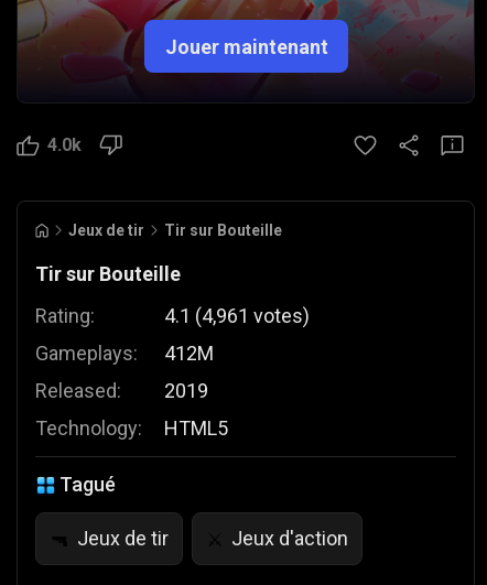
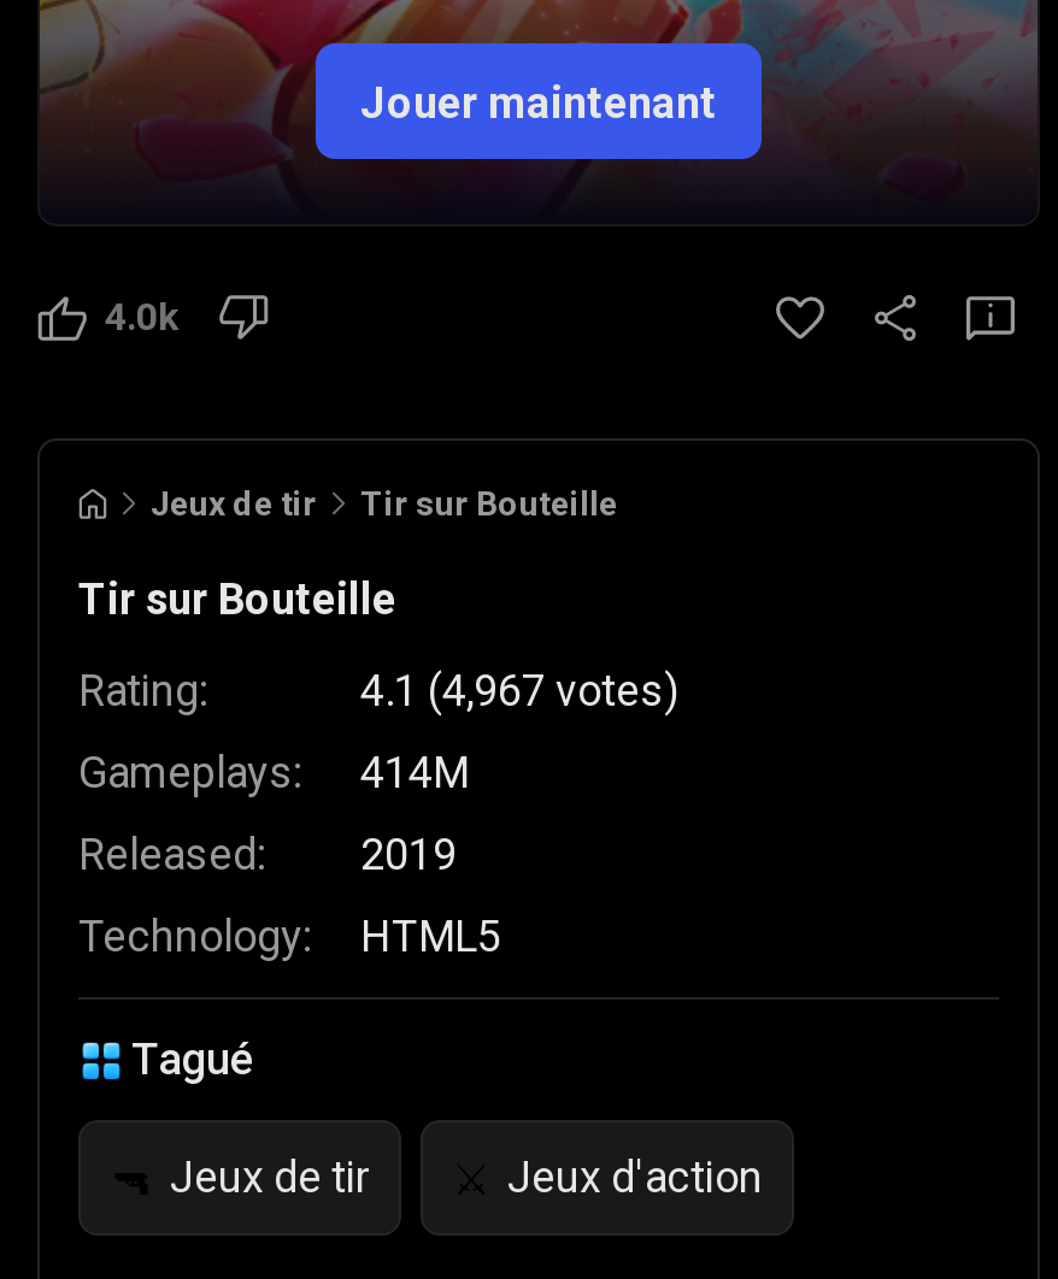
[164,304,310,327] 4.1 (4,961 votes) -> [360,665,678,716] 4.1 (4,967 votes)
[35,342,214,365] Gameplays: 412M -> [78,747,469,798] Gameplays: 414M

